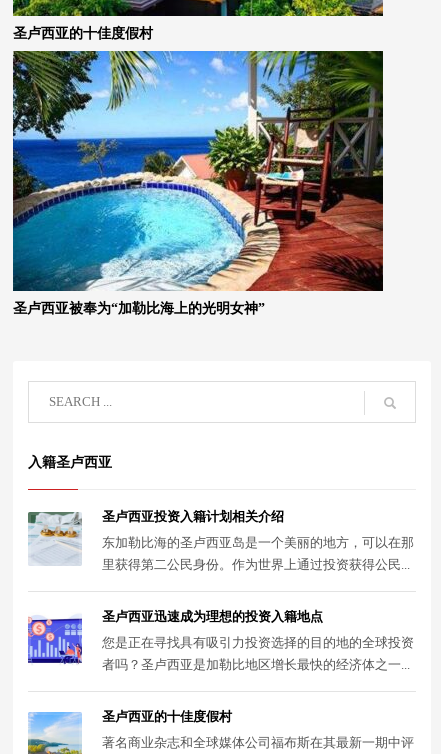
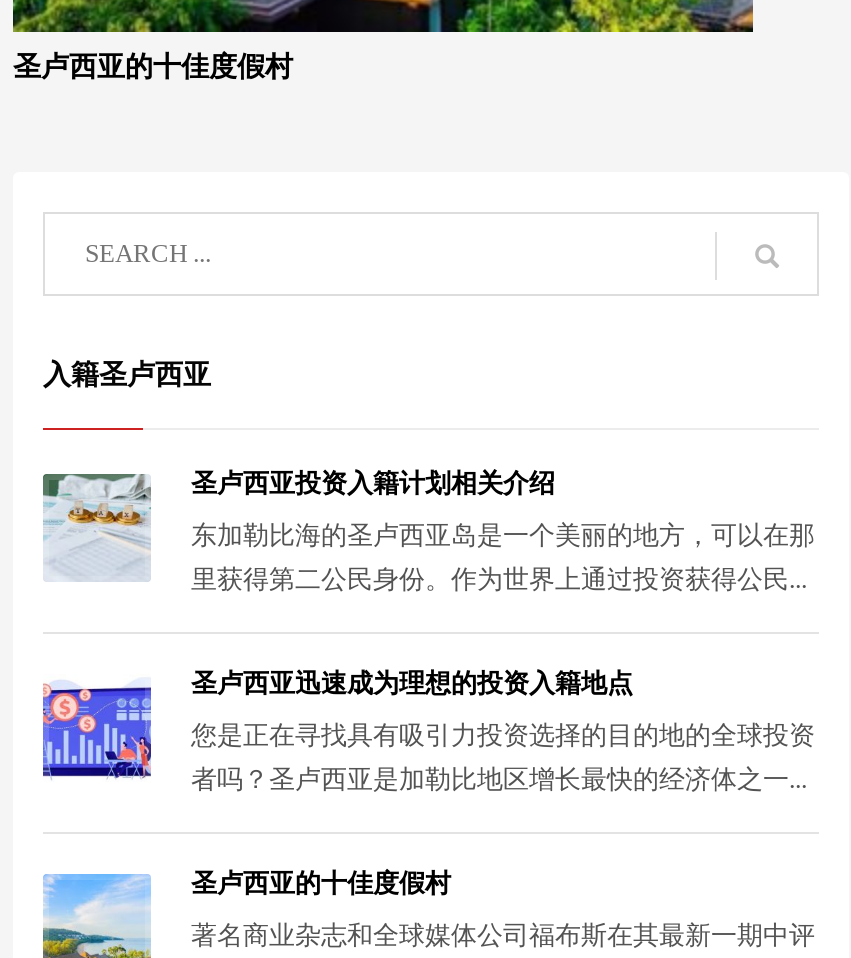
[12,50,384,316] [image] | 圣卢西亚被奉为“加勒比海上的光明女神” -> none

